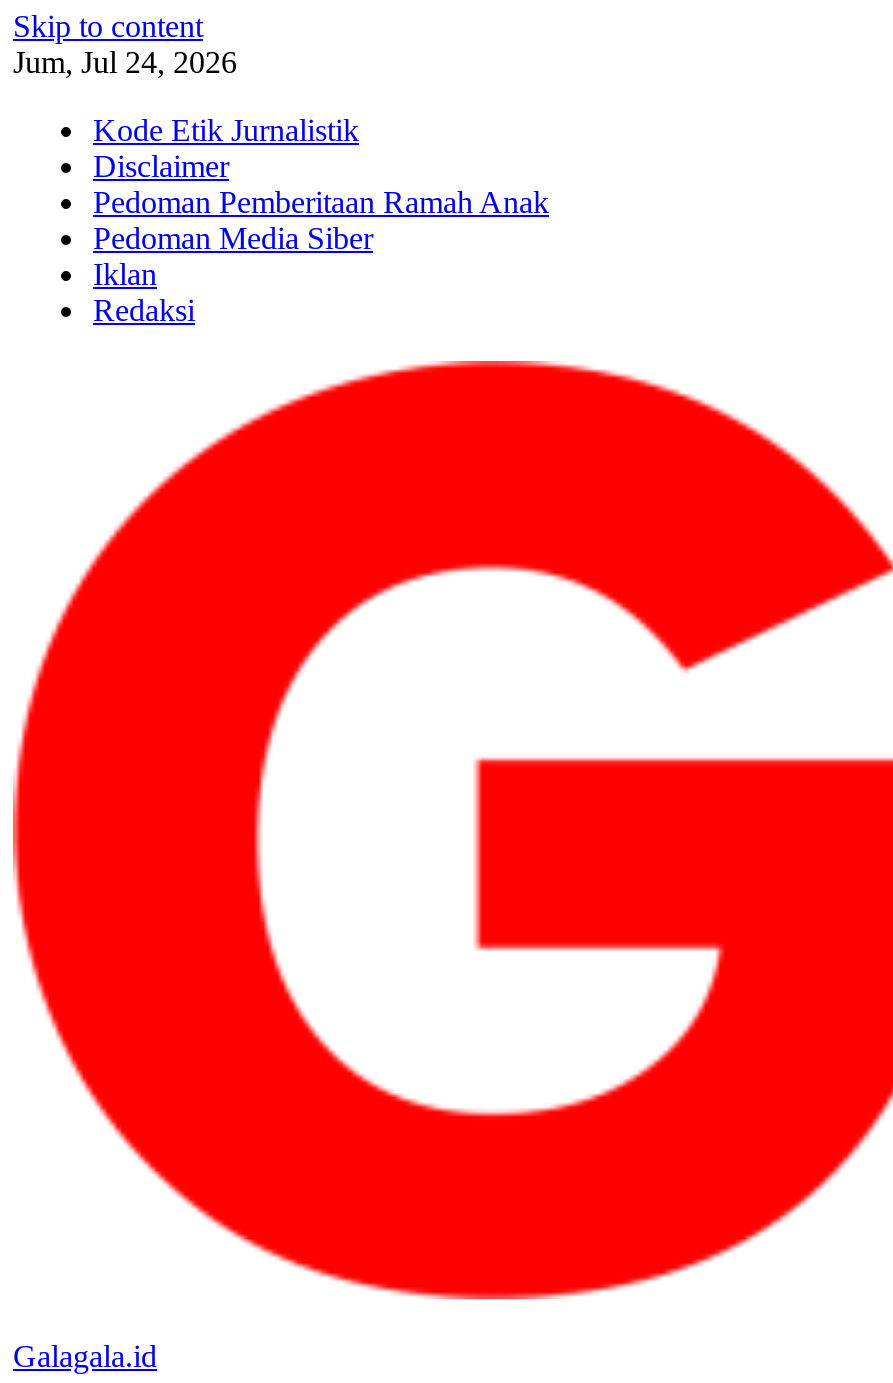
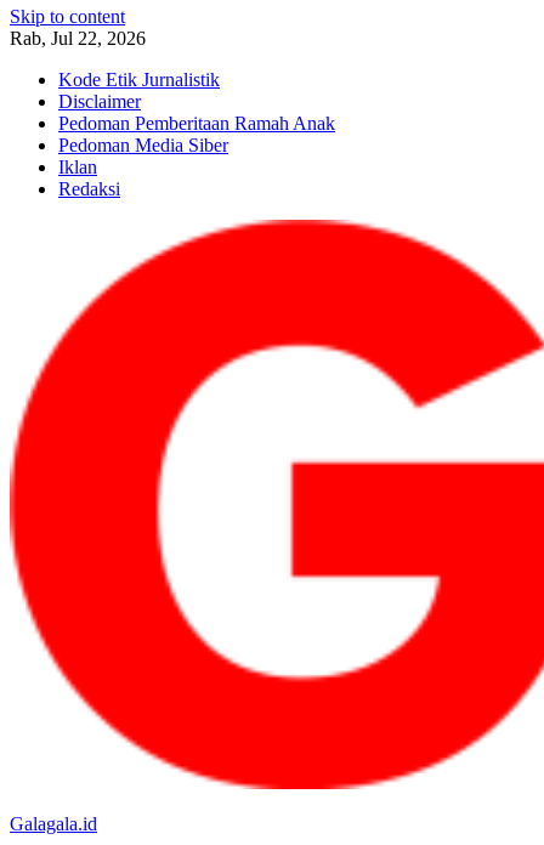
[13,45,237,79] Jum, Jul 24, 2026 -> [10,28,146,49] Rab, Jul 22, 2026

